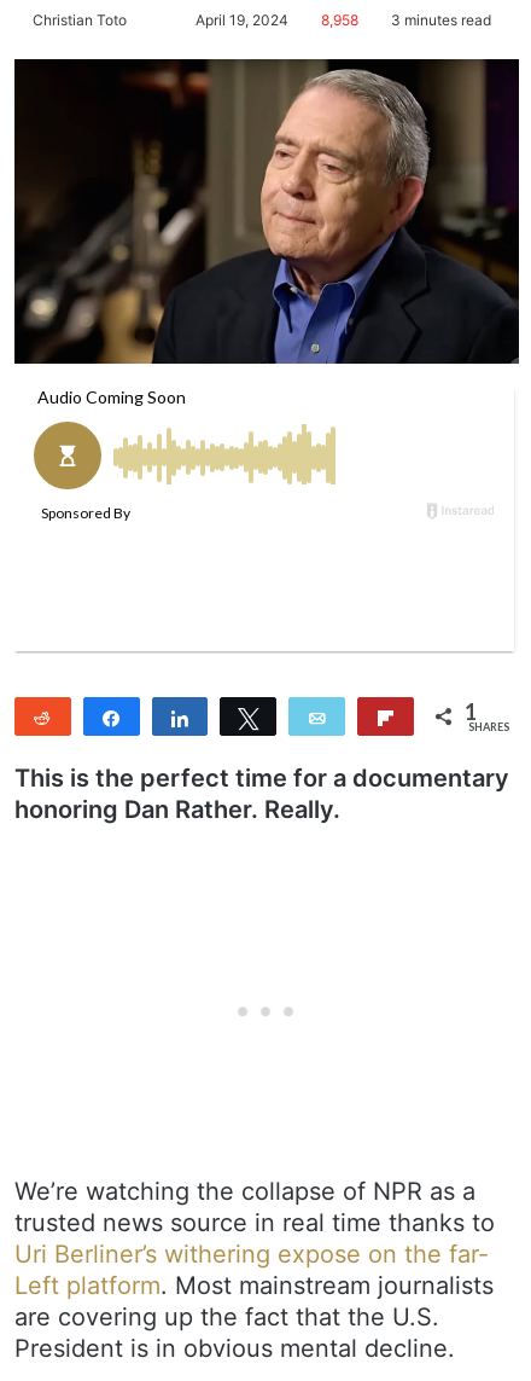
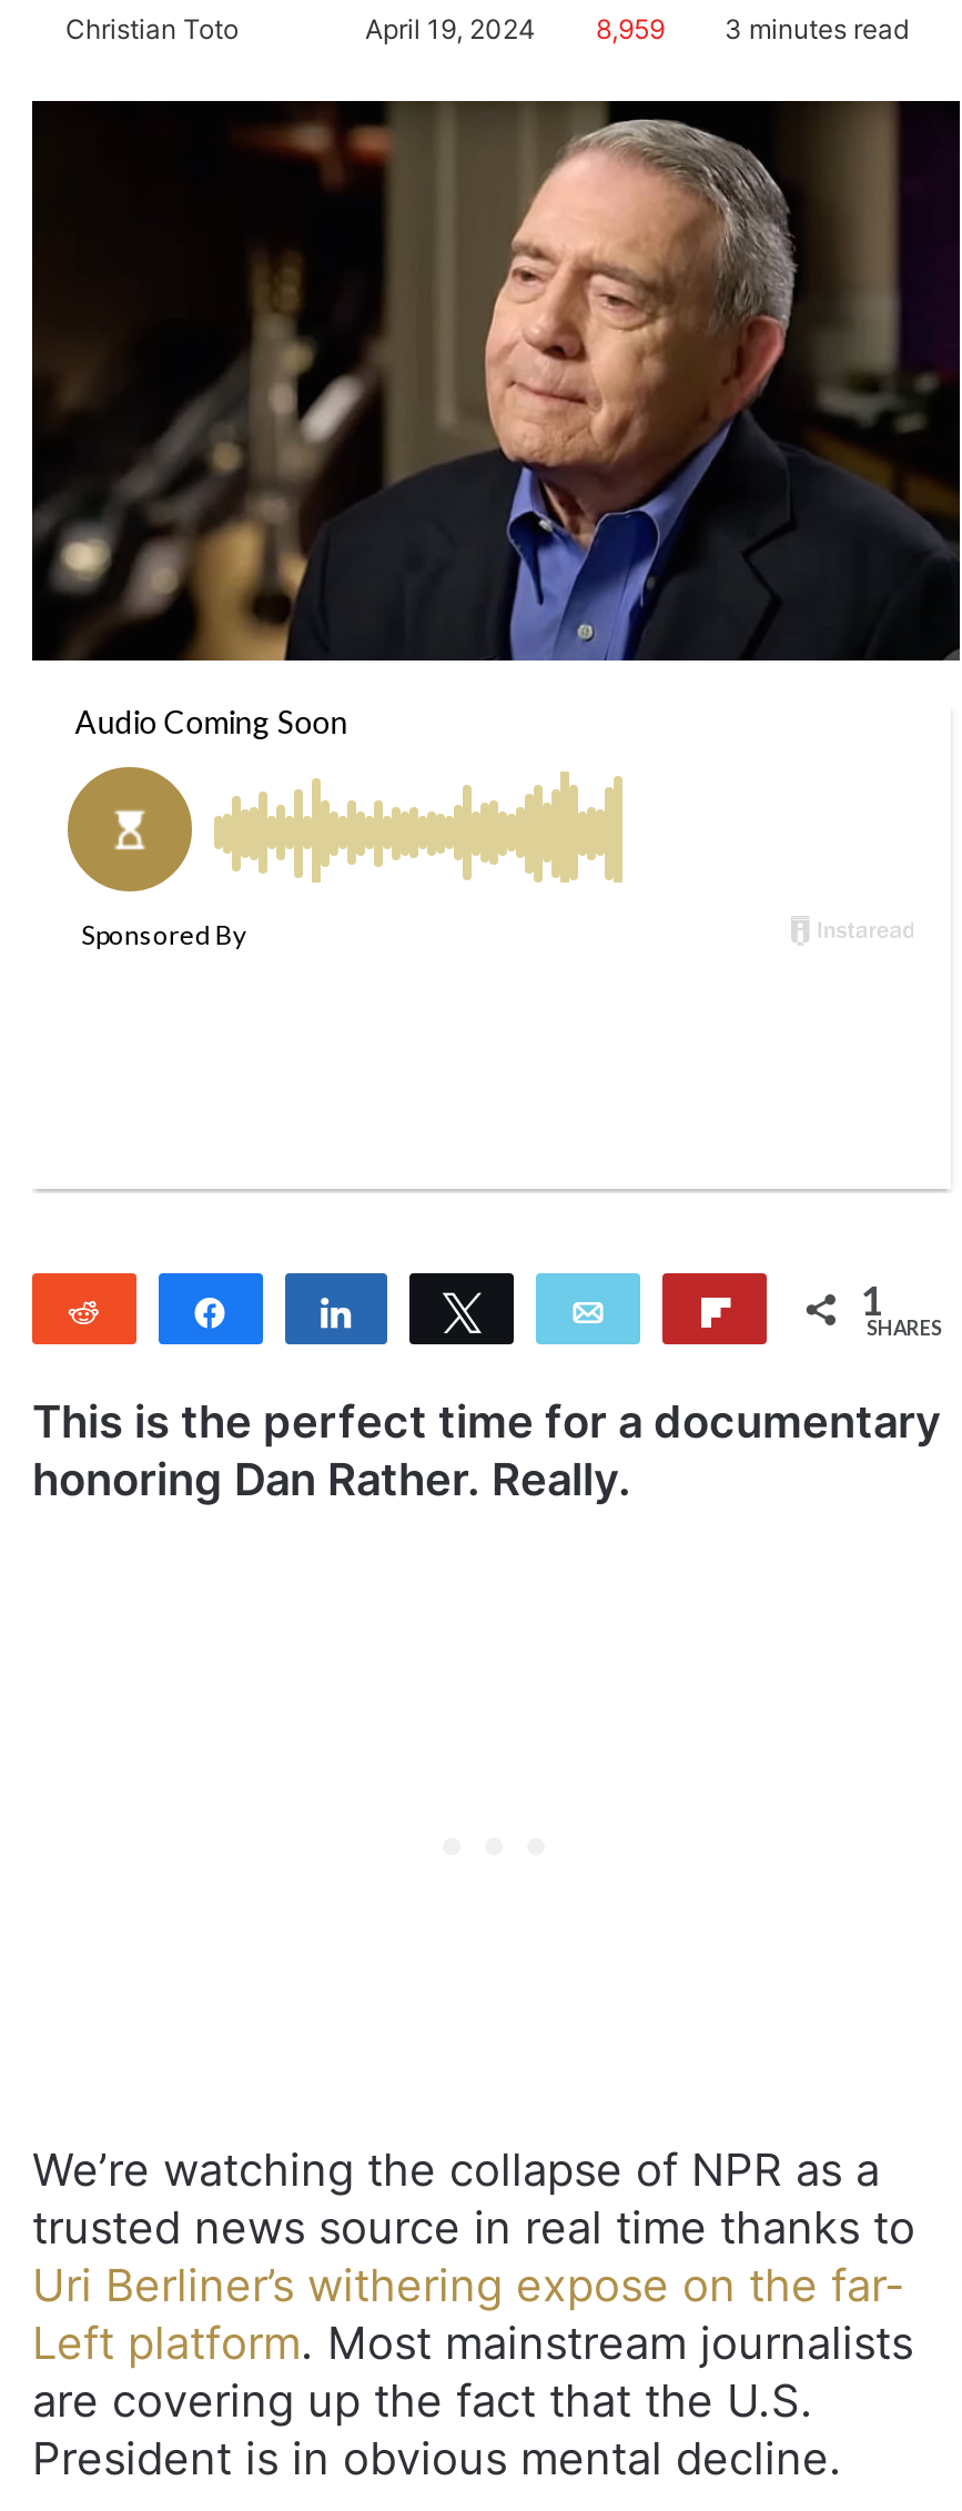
[317,11,358,29] 8,958 -> [589,12,665,45] 8,959

